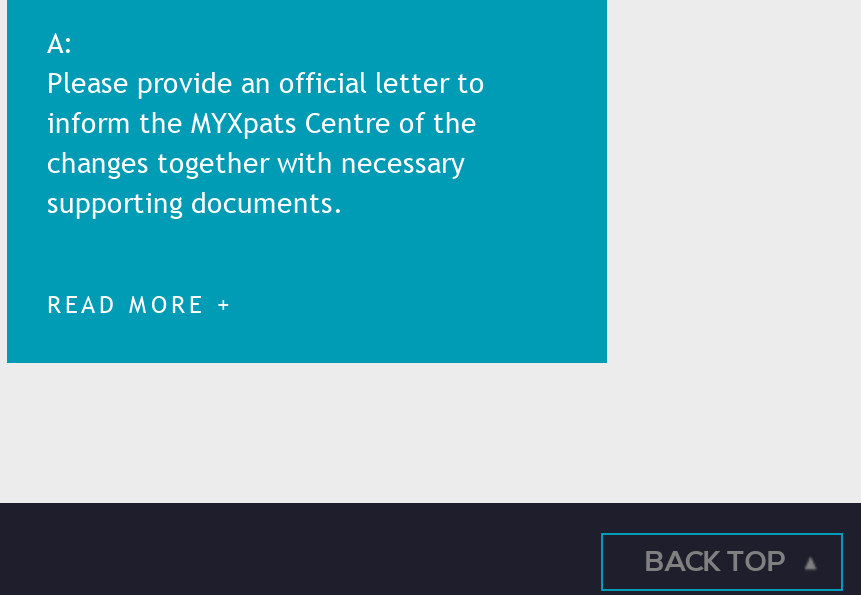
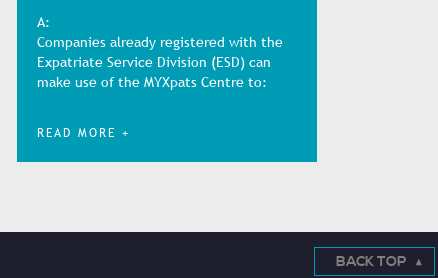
[47,65,485,221] Please provide an official letter to | inform the MYXpats Centre of the | changes together with necessary | supporting documents. -> [37,33,283,91] Companies already registered with the | Expatriate Service Division (ESD) can | make use of the MYXpats Centre to:

